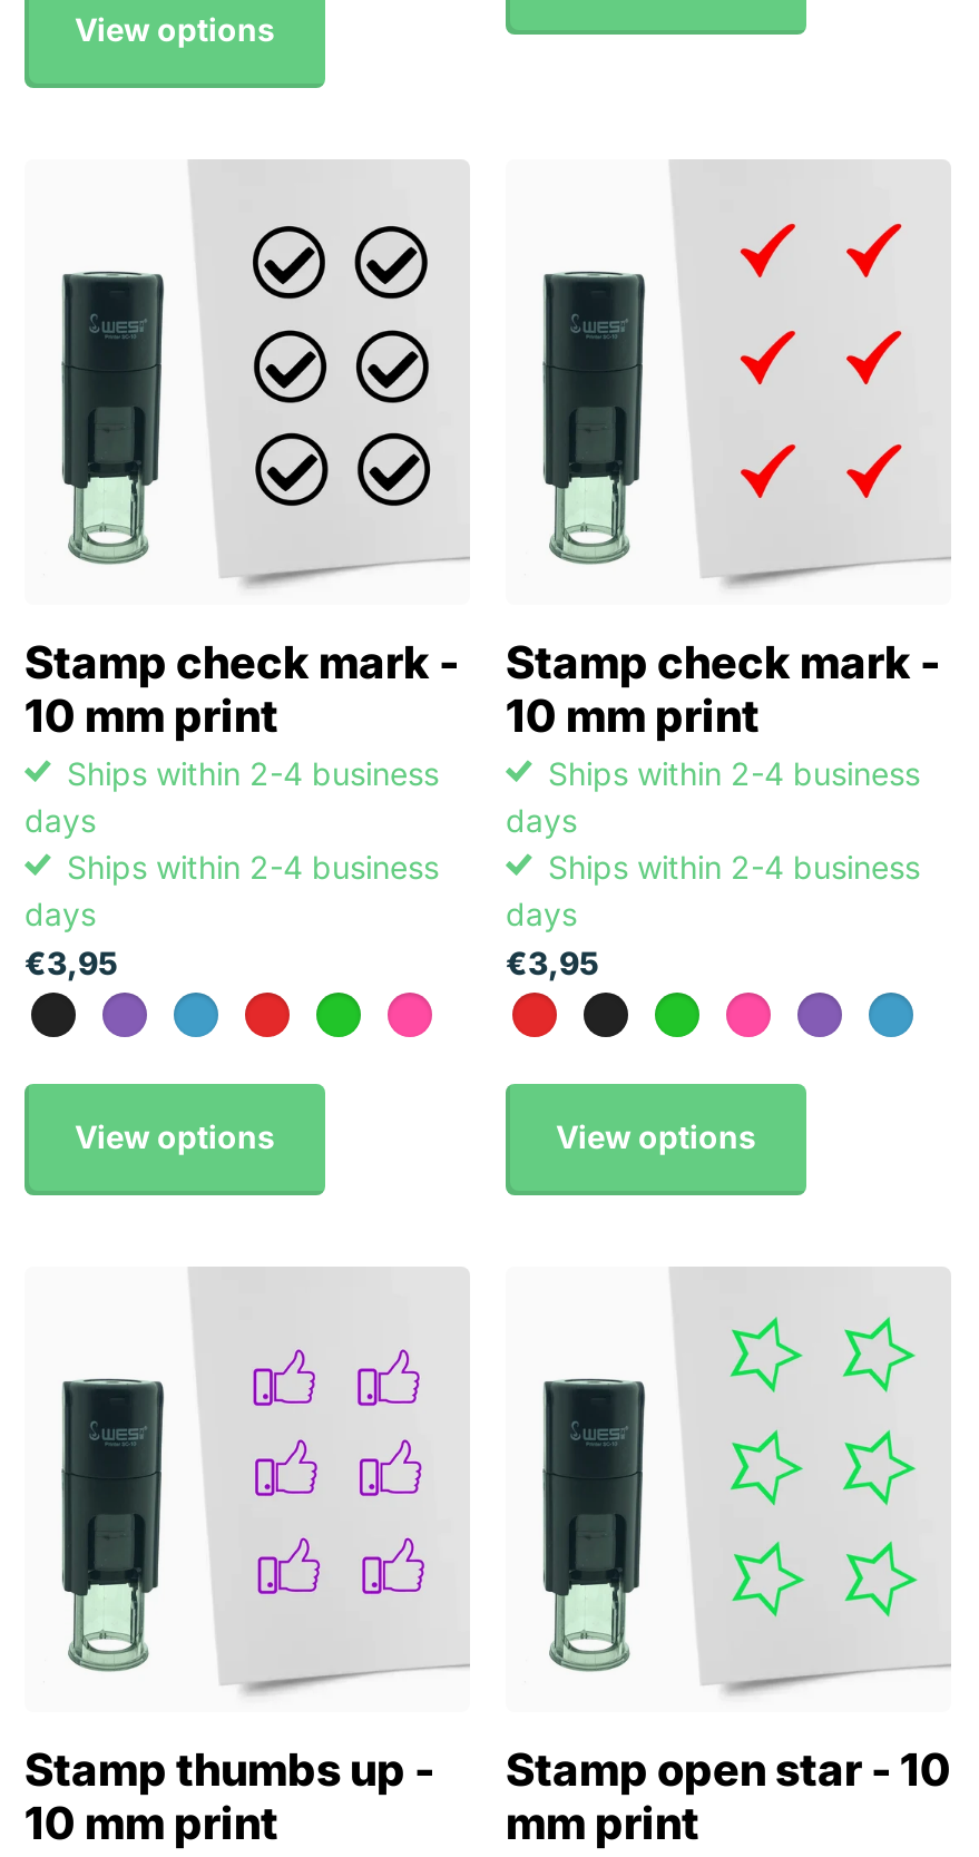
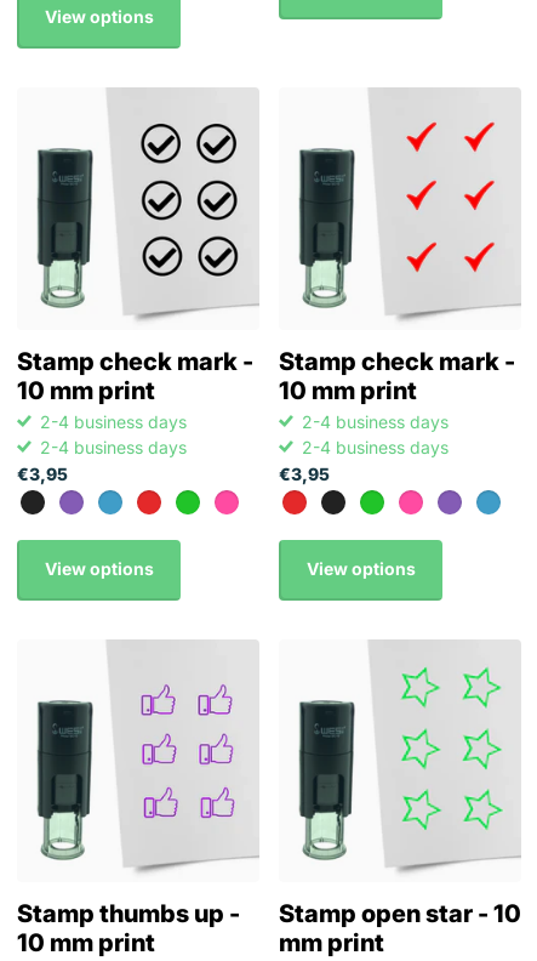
[25,753,439,932] Ships within 2-4 business | days | Ships within 2-4 business | days -> [35,411,196,457] 2-4 business days | 2-4 business days
[506,753,920,932] Ships within 2-4 business | days | Ships within 2-4 business | days -> [297,411,458,457] 2-4 business days | 2-4 business days

